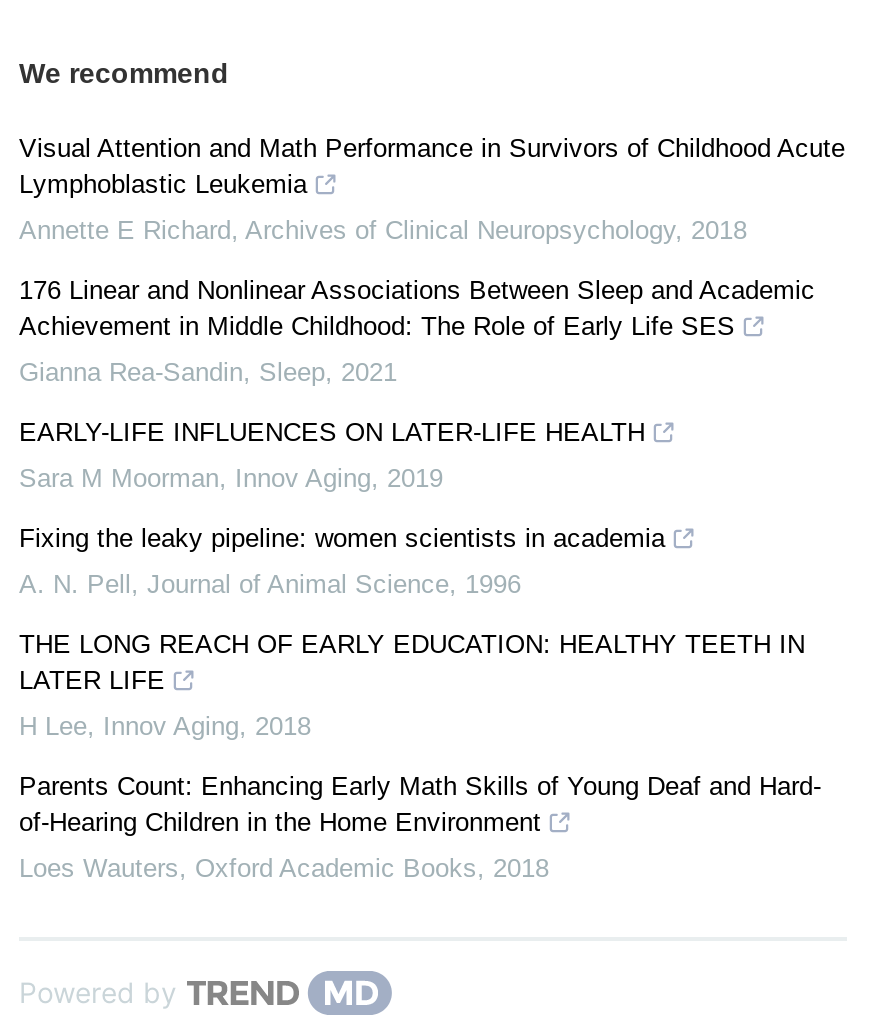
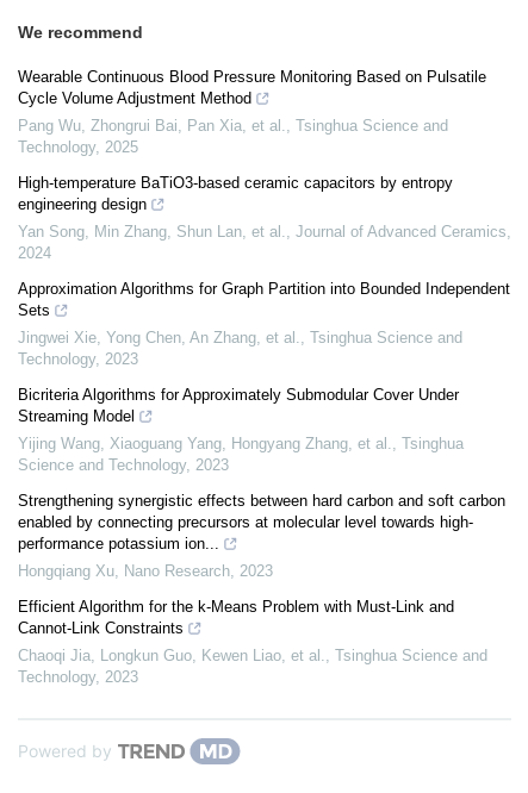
[19,133,845,199] Visual Attention and Math Performance in Survivors of Childhood Acute | Lymphoblastic Leukemia -> [18,68,486,107] Wearable Continuous Blood Pressure Monitoring Based on Pulsatile | Cycle Volume Adjustment Method
[19,215,747,245] Annette E Richard, Archives of Clinical Neuropsychology, 2018 -> [18,117,448,156] Pang Wu, Zhongrui Bai, Pan Xia, et al., Tsinghua Science and | Technology, 2025
[19,275,815,341] 176 Linear and Nonlinear Associations Between Sleep and Academic | Achievement in Middle Childhood: The Role of Early Life SES -> [18,174,453,213] High-temperature BaTiO3-based ceramic capacitors by entropy | engineering design
[19,357,397,387] Gianna Rea-Sandin, Sleep, 2021 -> [18,223,511,262] Yan Song, Min Zhang, Shun Lan, et al., Journal of Advanced Ceramics, | 2024
[19,417,645,447] EARLY-LIFE INFLUENCES ON LATER-LIFE HEALTH -> [18,280,510,319] Approximation Algorithms for Graph Partition into Bounded Independent | Sets
[19,463,443,493] Sara M Moorman, Innov Aging, 2019 -> [18,329,462,368] Jingwei Xie, Yong Chen, An Zhang, et al., Tsinghua Science and | Technology, 2023
[19,523,665,553] Fixing the leaky pipeline: women scientists in academia -> [18,386,459,425] Bicriteria Algorithms for Approximately Submodular Cover Under | Streaming Model
[19,569,521,599] A. N. Pell, Journal of Animal Science, 1996 -> [18,434,464,474] Yijing Wang, Xiaoguang Yang, Hongyang Zhang, et al., Tsinghua | Science and Technology, 2023
[19,629,805,695] THE LONG REACH OF EARLY EDUCATION: HEALTHY TEETH IN | LATER LIFE -> [18,492,505,552] Strengthening synergistic effects between hard carbon and soft carbon | enabled by connecting precursors at molecular level towards high- | performance potassium ion...
[19,711,311,741] H Lee, Innov Aging, 2018 -> [18,562,273,580] Hongqiang Xu, Nano Research, 2023
[19,771,821,837] Parents Count: Enhancing Early Math Skills of Young Deaf and Hard- | of-Hearing Children in the Home Environment -> [18,598,454,637] Efficient Algorithm for the k-Means Problem with Must-Link and | Cannot-Link Constraints
[19,853,549,883] Loes Wauters, Oxford Academic Books, 2018 -> [18,646,487,686] Chaoqi Jia, Longkun Guo, Kewen Liao, et al., Tsinghua Science and | Technology, 2023

